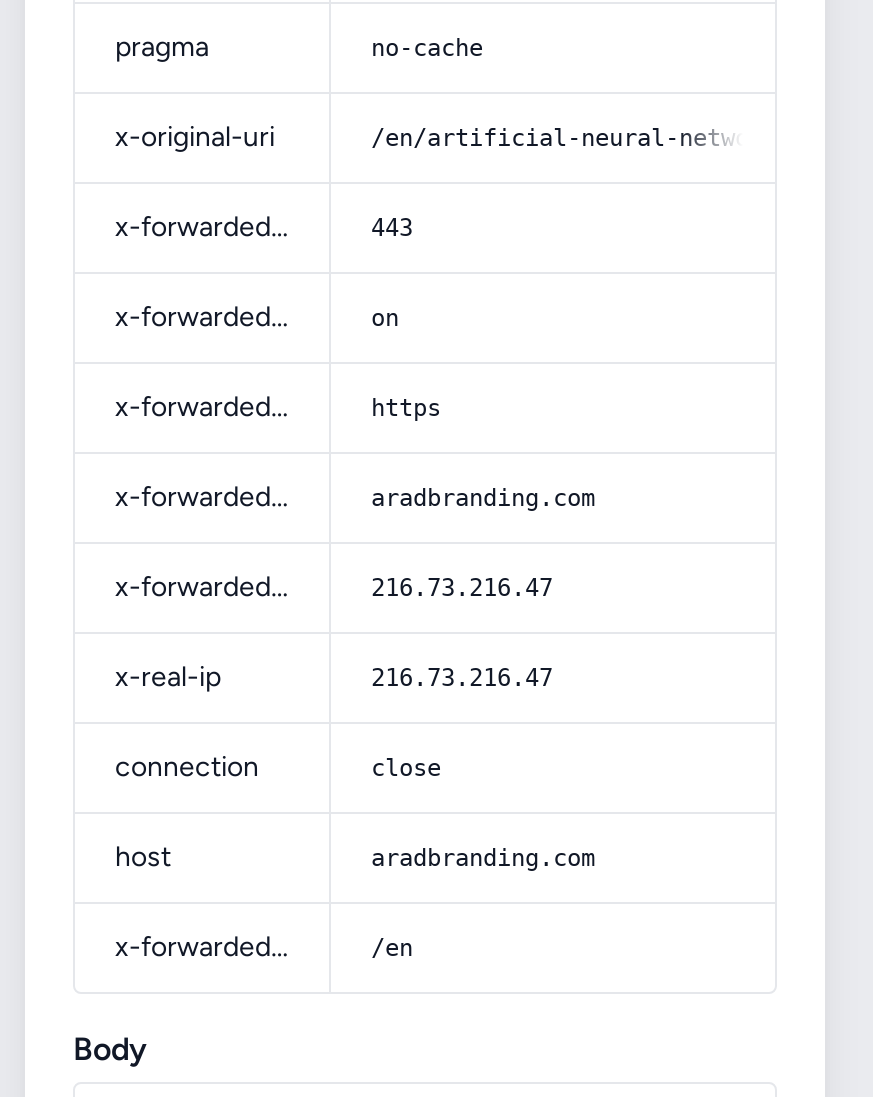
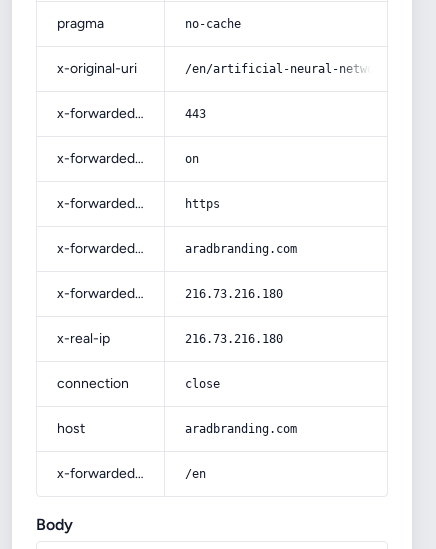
[371,574,553,602] 216.73.216.47 -> [185,287,283,301] 216.73.216.180
[371,664,553,692] 216.73.216.47 -> [185,332,283,346] 216.73.216.180

